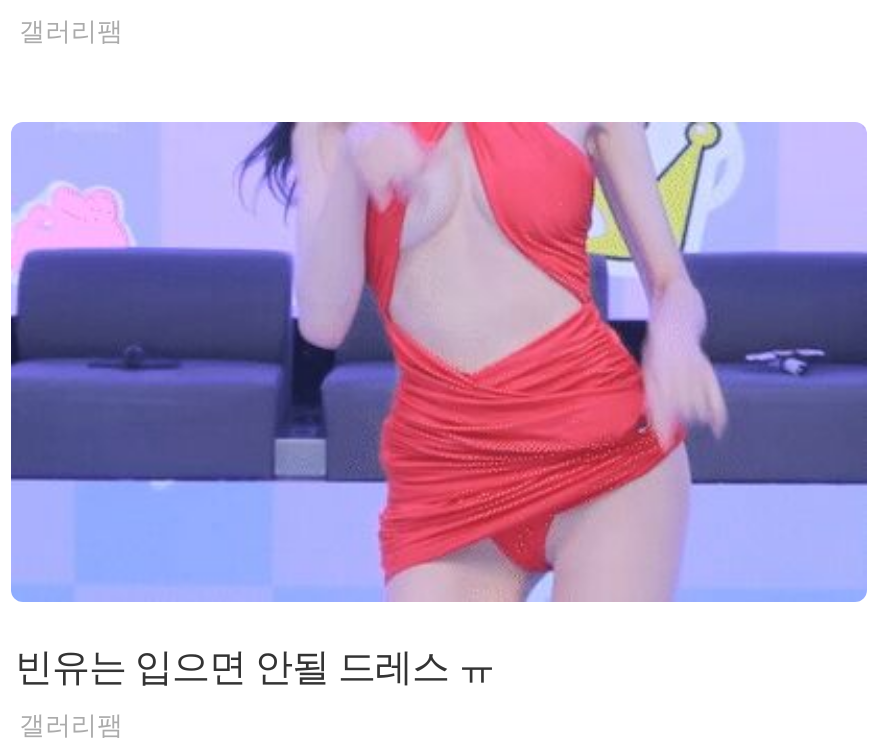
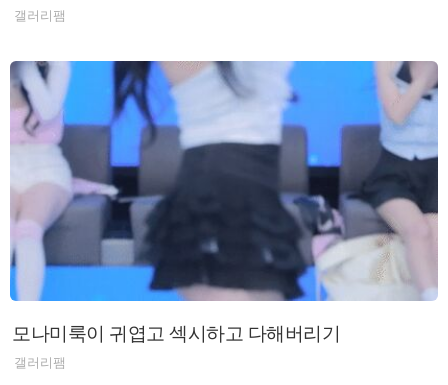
[9,120,869,691] [image] | 빈유는 입으면 안될 드레스 ㅠ -> [9,60,439,345] [image] | 모나미룩이 귀엽고 섹시하고 다해버리기

